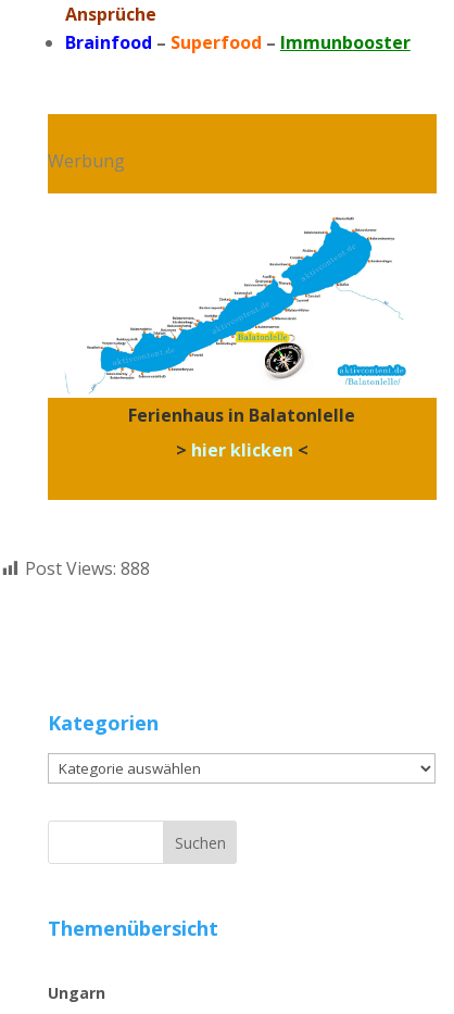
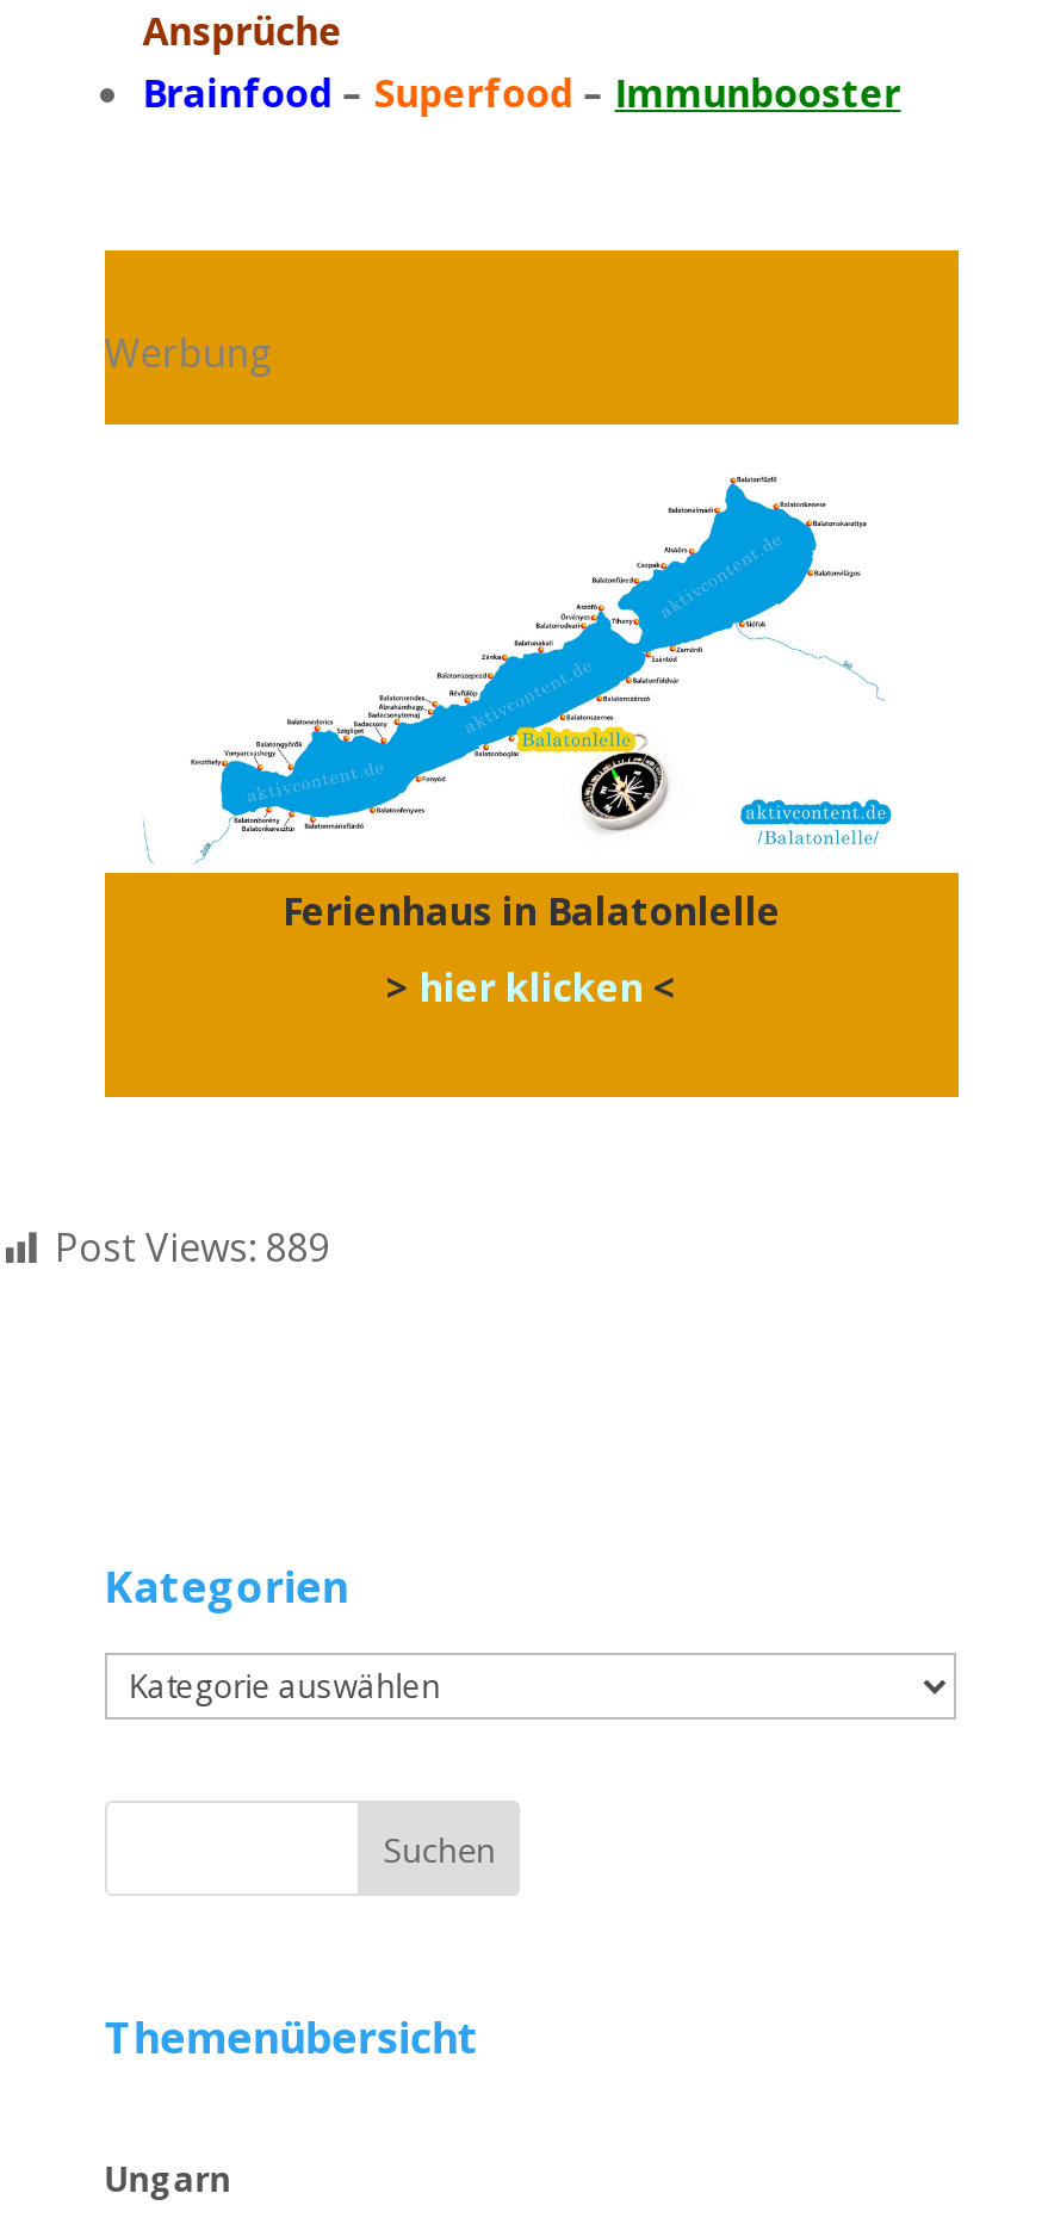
[25,557,150,580] Post Views: 888 -> [55,1221,329,1274] Post Views: 889

